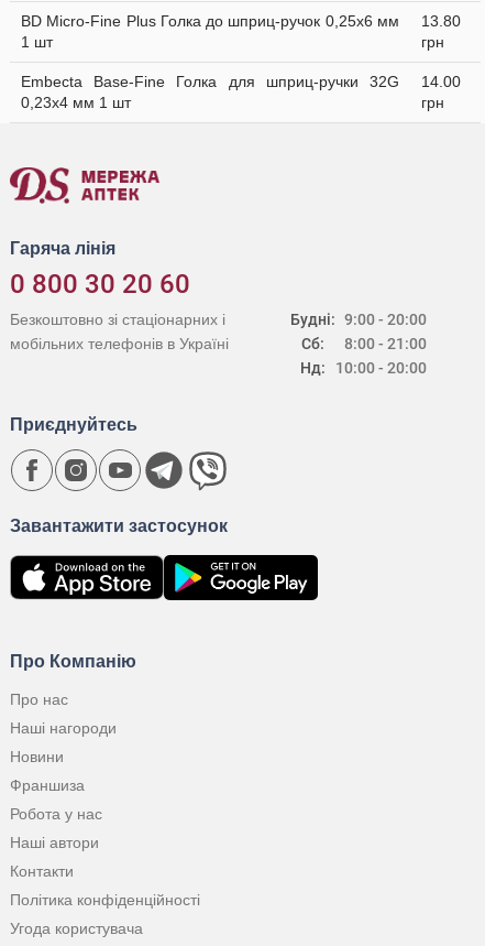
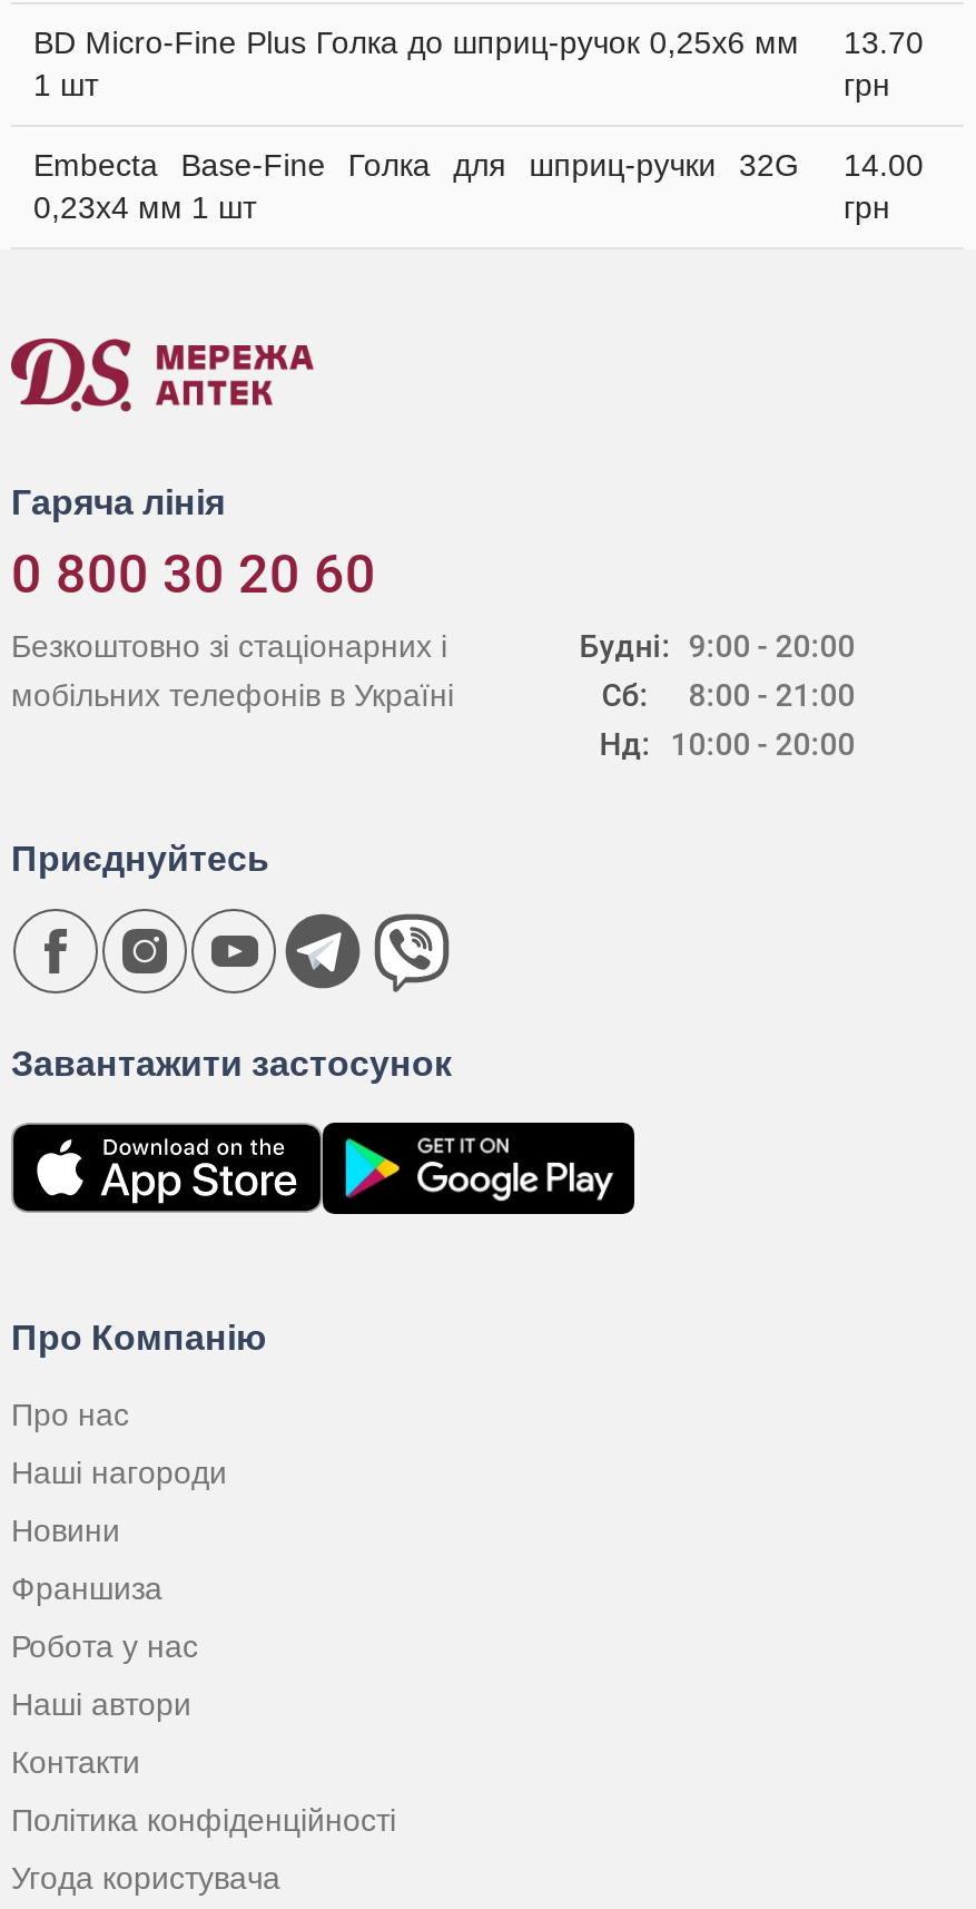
[21,12,461,30] BD Micro-Fine Plus Голка до шприц-ручок 0,25х6 мм 13.80 -> [33,25,924,60] BD Micro-Fine Plus Голка до шприц-ручок 0,25х6 мм 13.70

